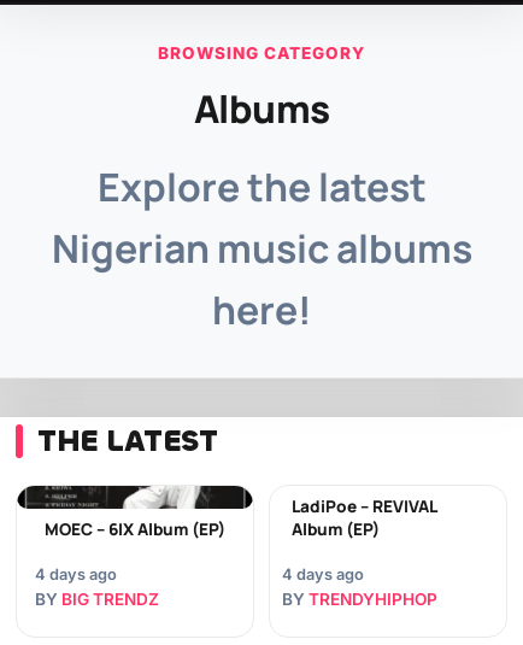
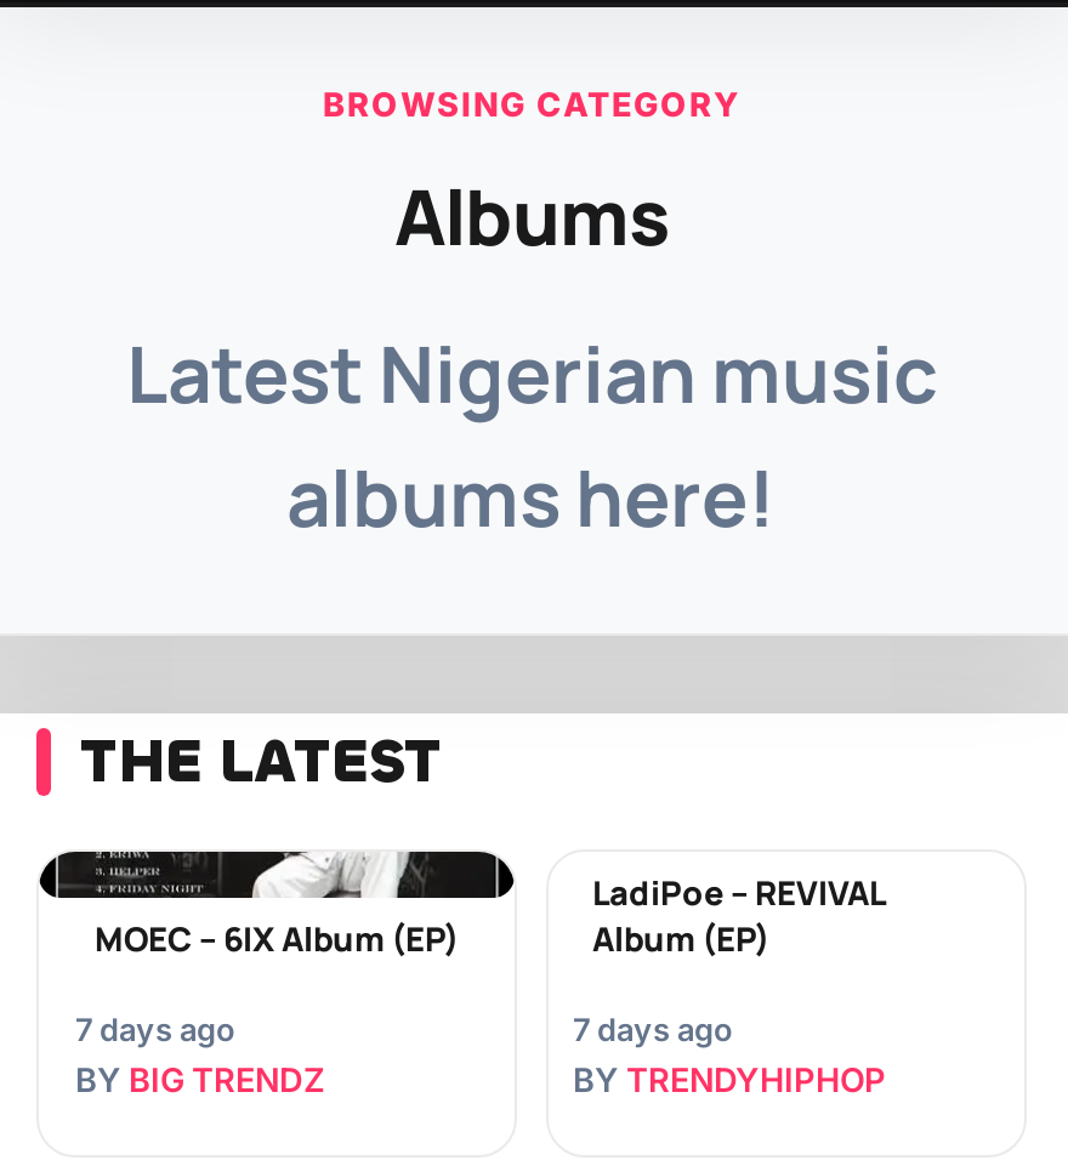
[51,160,472,336] Explore the latest | Nigerian music albums | here! -> [126,320,937,551] Latest Nigerian music | albums here!
[35,565,117,584] 4 days ago -> [75,1012,235,1048] 7 days ago
[282,565,364,584] 4 days ago -> [573,1012,733,1048] 7 days ago

